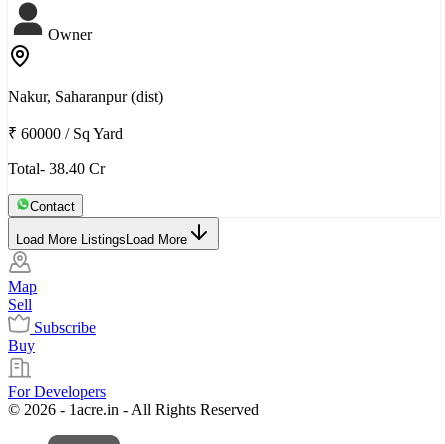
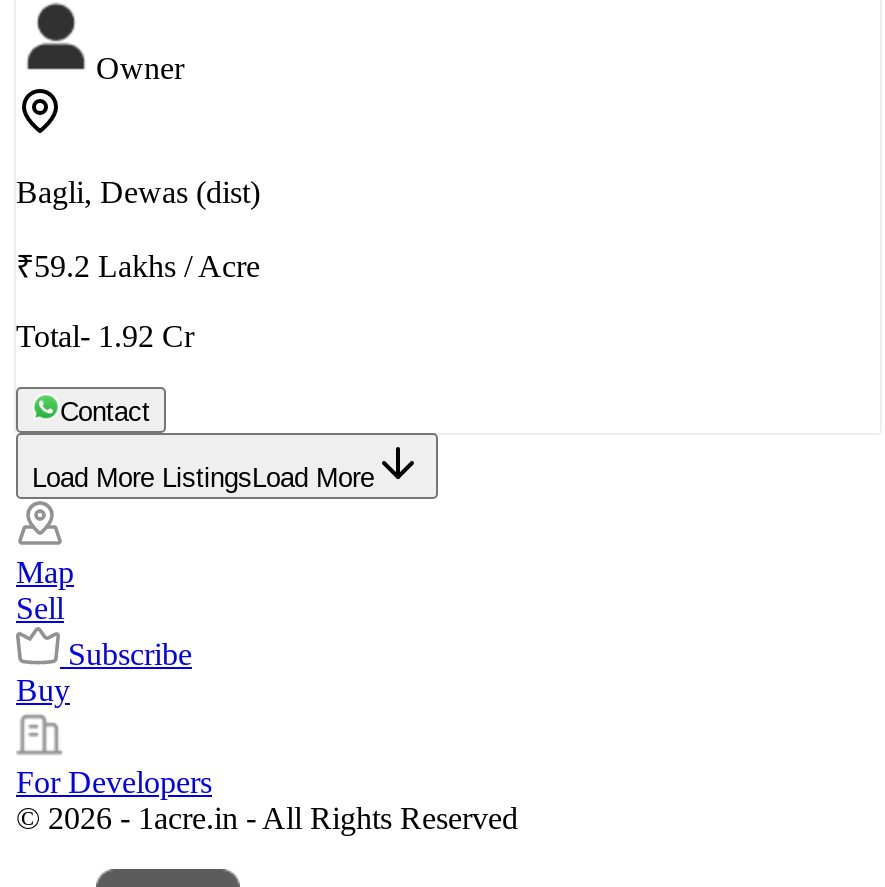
[8,88,163,105] Nakur, Saharanpur (dist) -> [16,176,260,210] Bagli, Dewas (dist)
[8,125,123,142] ₹ 60000 / Sq Yard -> [16,250,260,284] ₹59.2 Lakhs / Acre
[8,160,105,177] Total- 38.40 Cr -> [16,320,194,354] Total- 1.92 Cr

